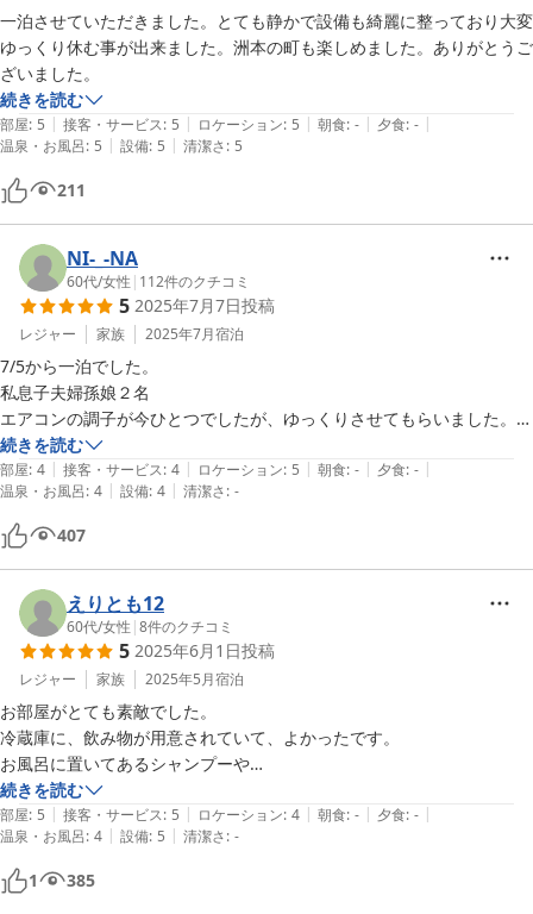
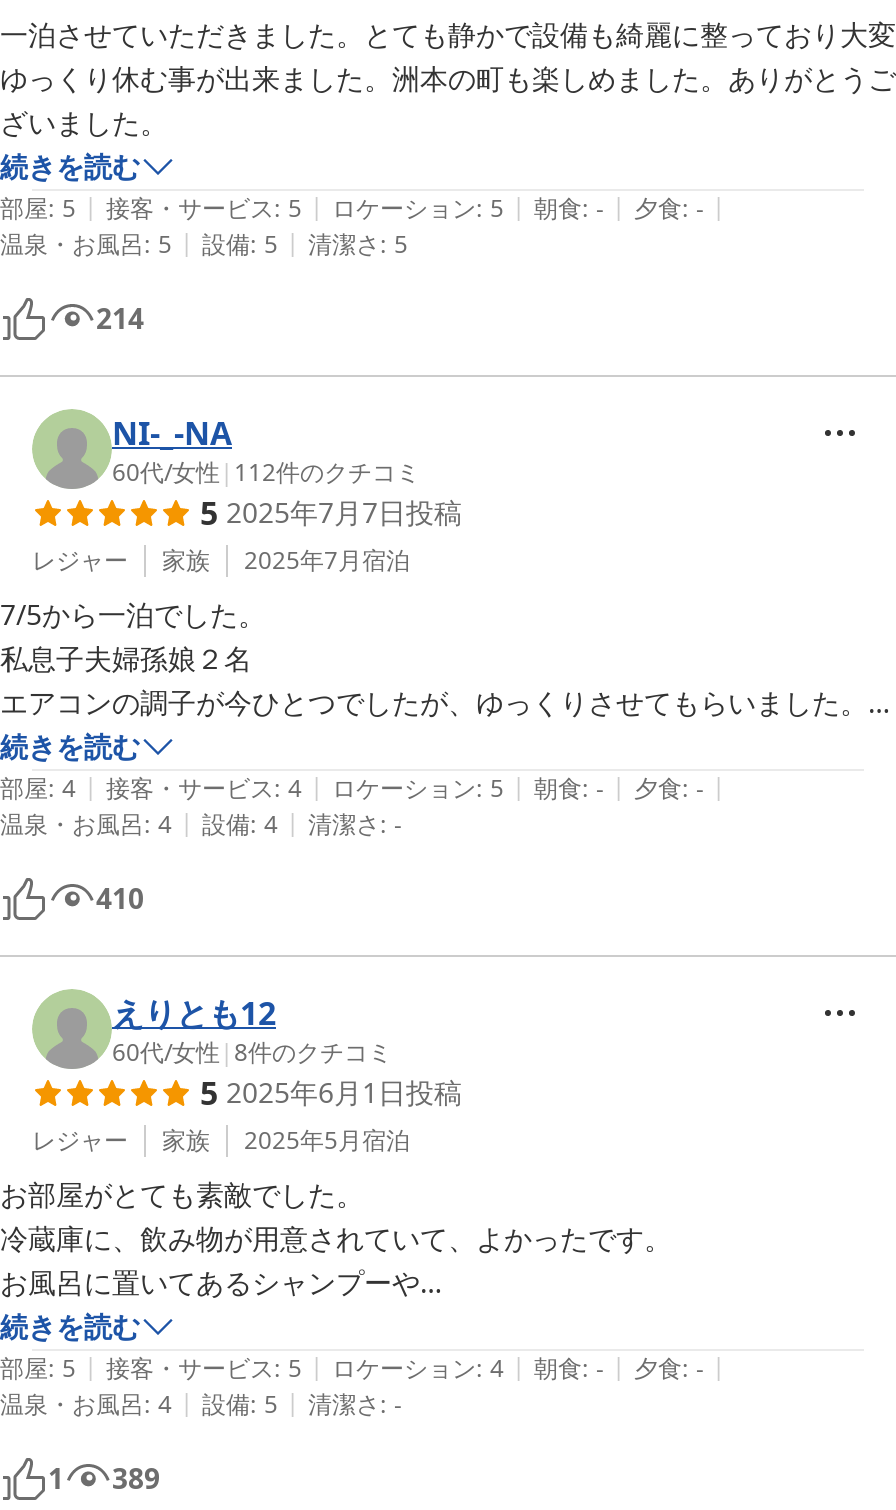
[57,179,86,201] 211 -> [96,299,144,337] 214
[57,524,86,546] 407 -> [96,879,144,917] 410
[29,869,95,891] 1 385 -> [48,1459,160,1497] 1 389

